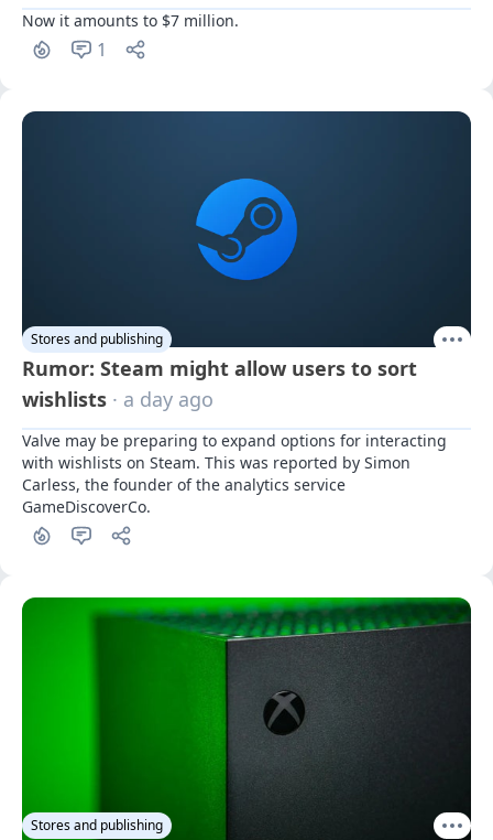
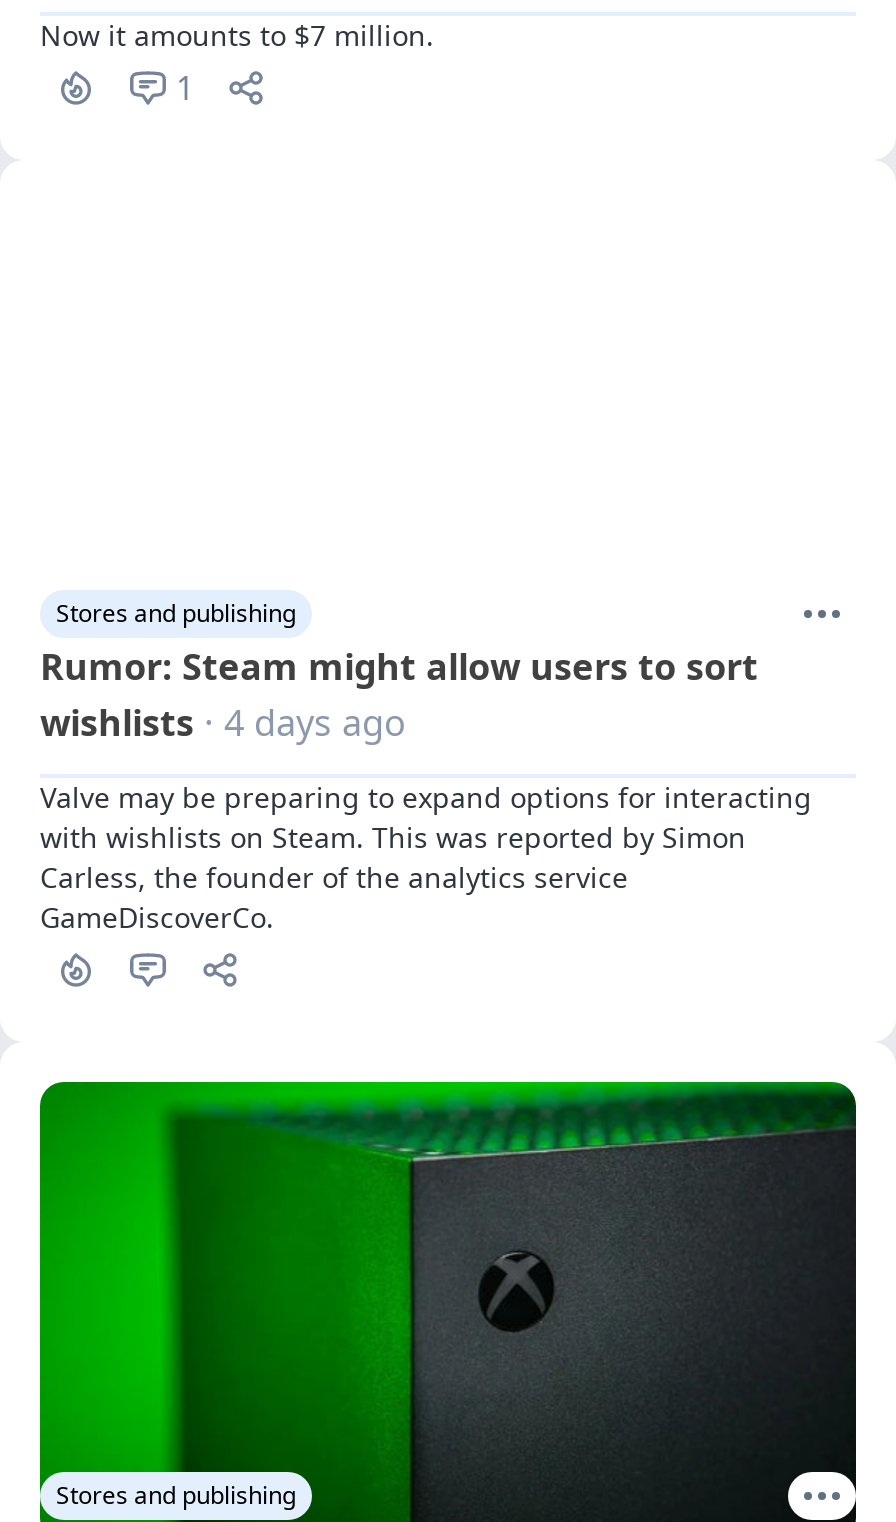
[21,110,472,348] [image] -> none
[22,386,213,412] wishlists · a day ago -> [40,698,406,746] wishlists · 4 days ago

